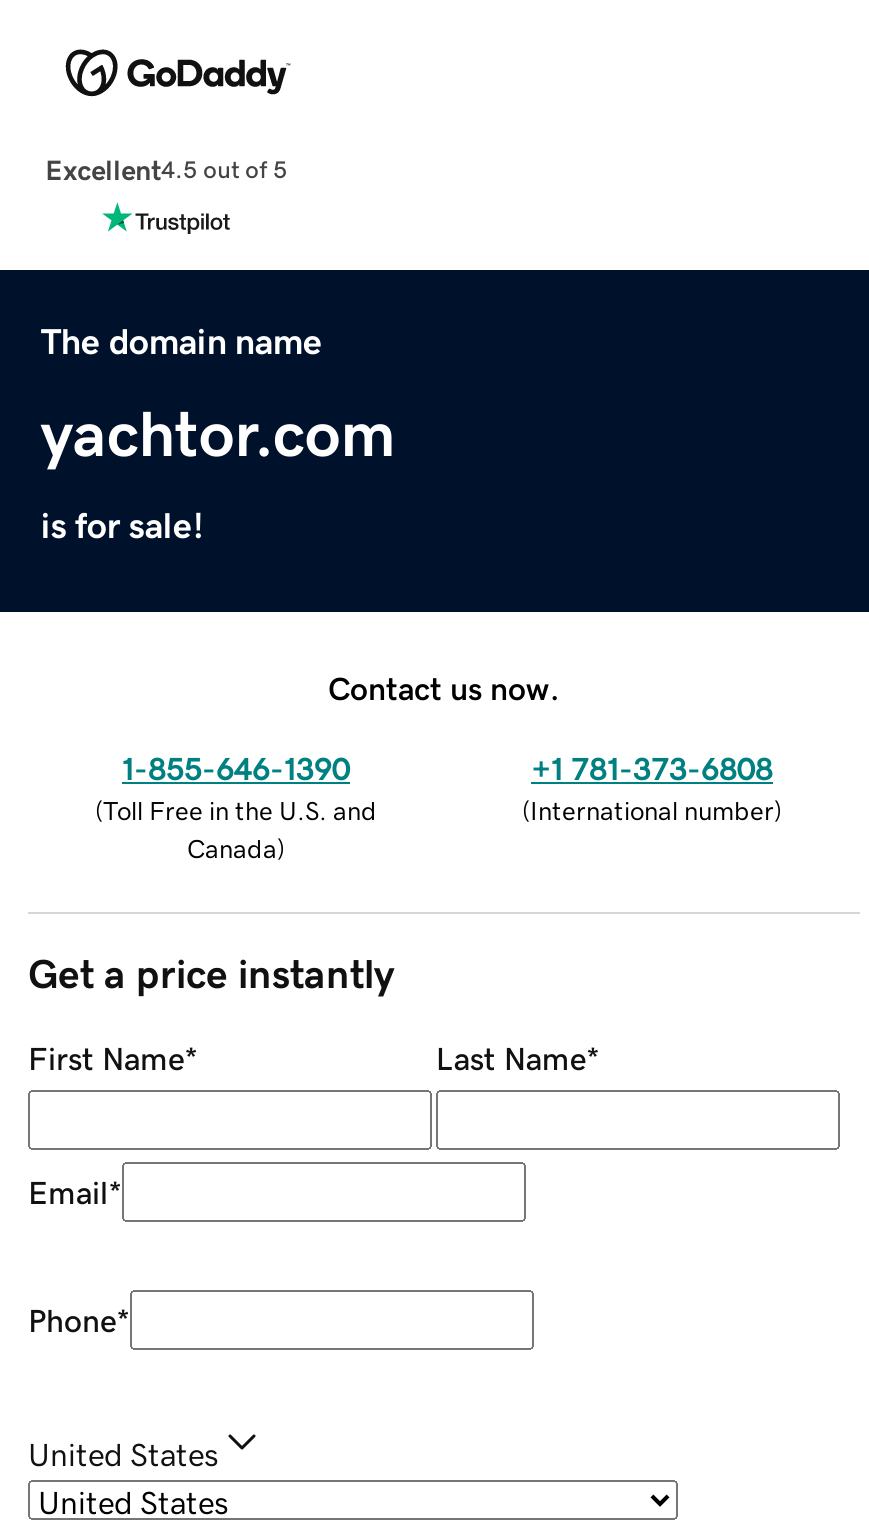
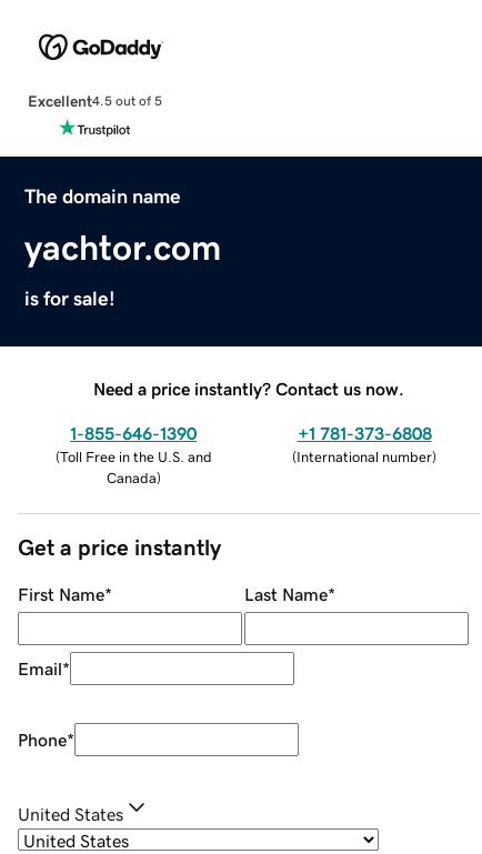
[328,671,560,703] Contact us now. -> [93,379,404,397] Need a price instantly? Contact us now.

